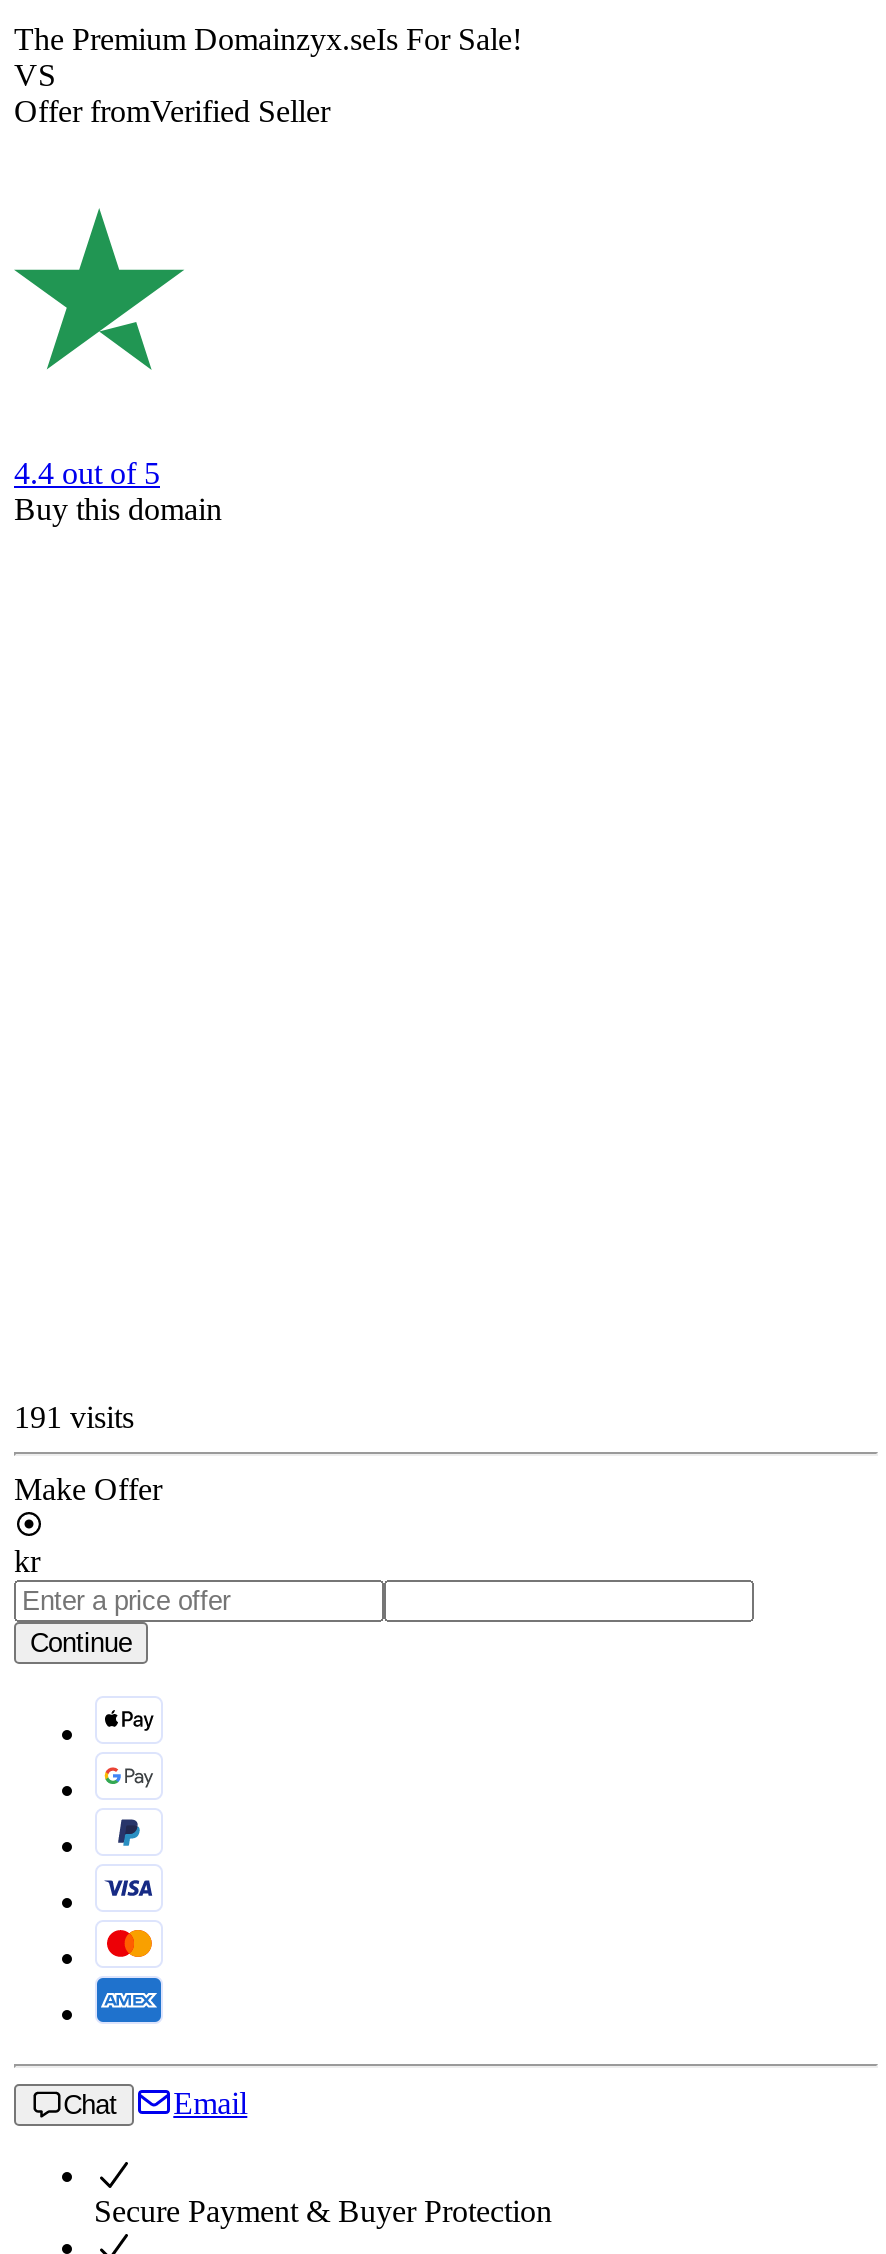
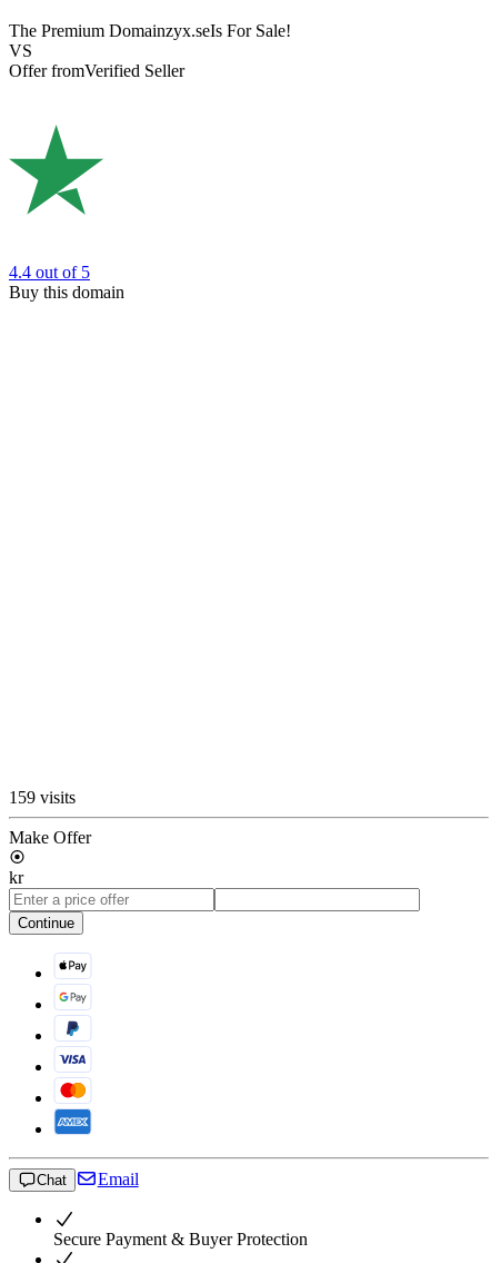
[14,1399,134,1433] 191 visits -> [9,787,76,806] 159 visits

